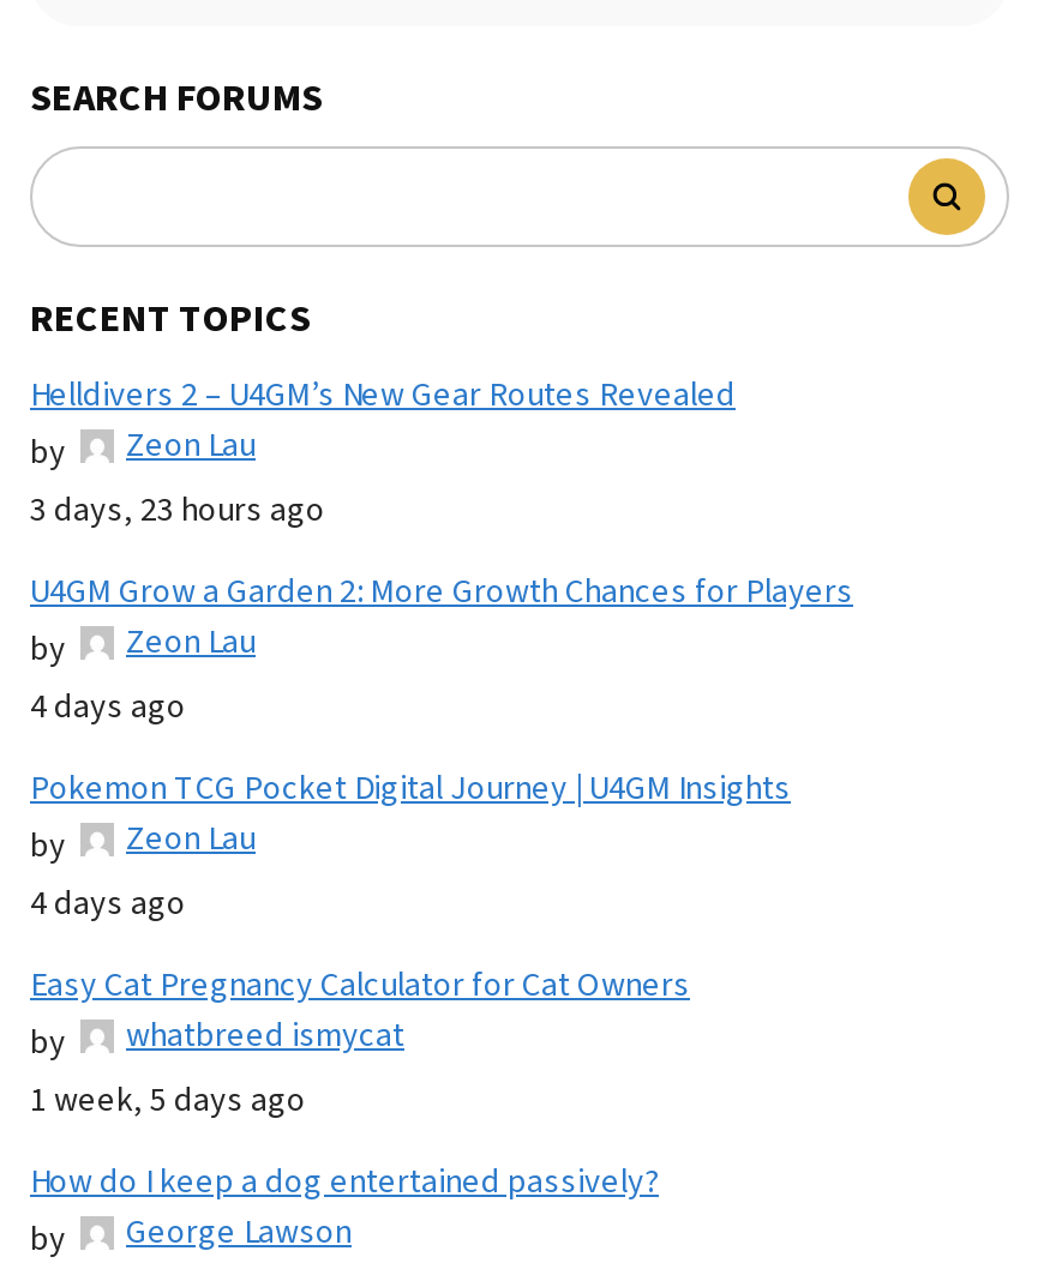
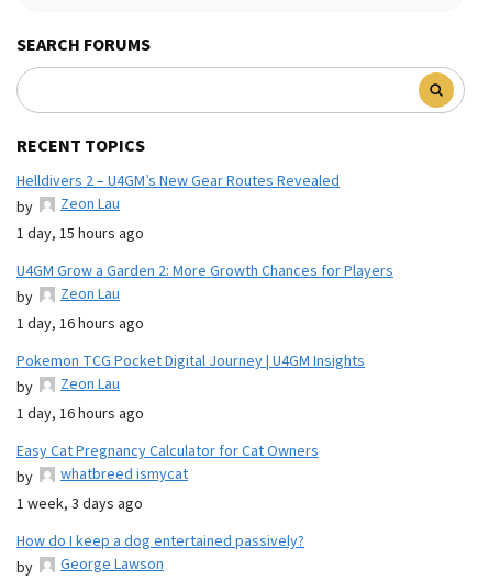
[30,486,325,534] 3 days, 23 hours ago -> [16,223,144,245] 1 day, 15 hours ago
[30,683,186,731] 4 days ago -> [16,313,144,335] 1 day, 16 hours ago
[30,880,186,928] 4 days ago -> [16,403,144,425] 1 day, 16 hours ago
[30,1076,306,1124] 1 week, 5 days ago -> [16,493,143,515] 1 week, 3 days ago

